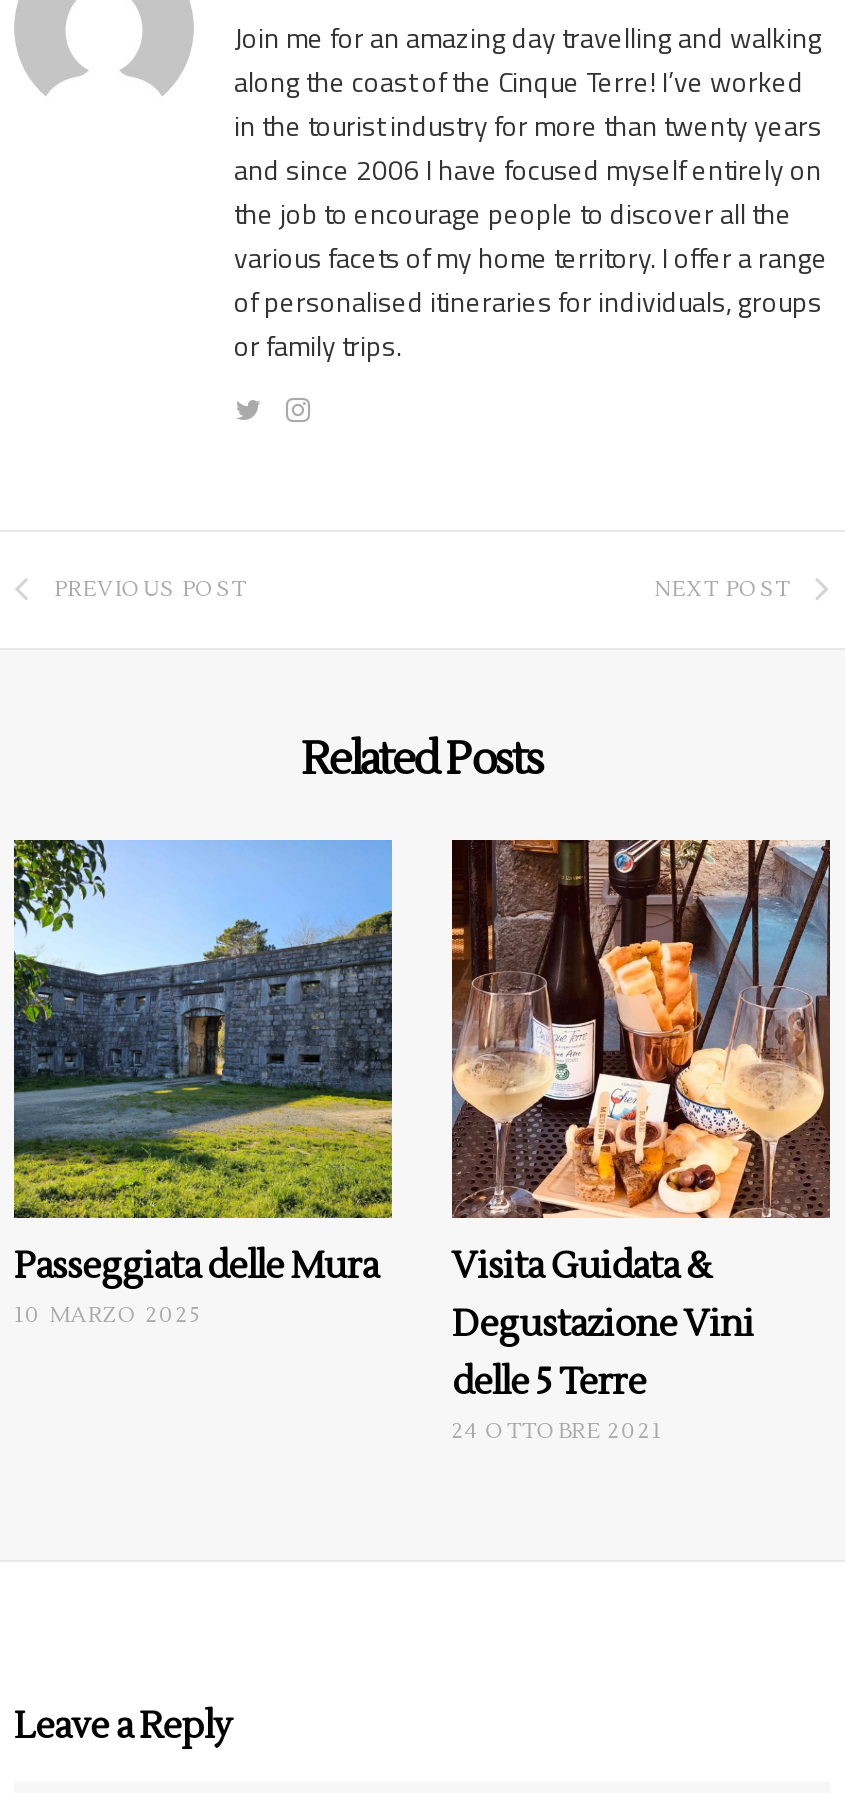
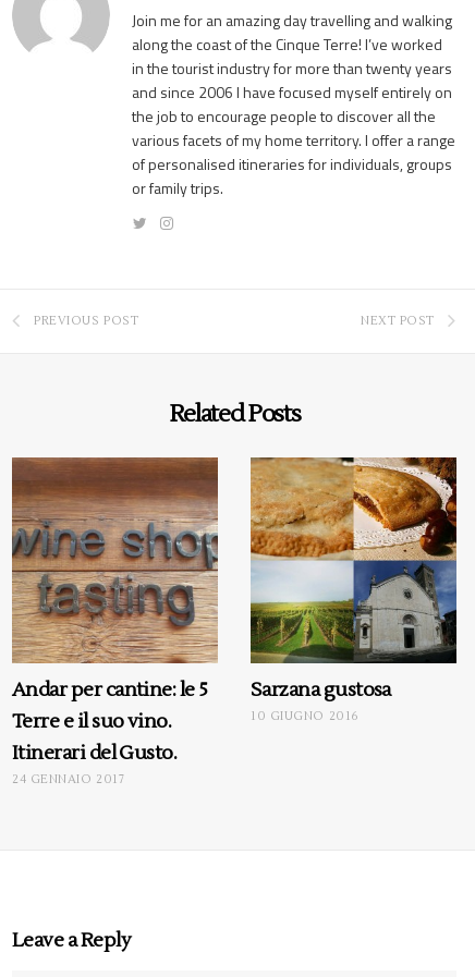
[12,838,394,1330] [image] | Passeggiata delle Mura | 10 MARZO 2025 -> [11,456,219,787] [image] | Andar per cantine: le 5 | Terre e il suo vino. | Itinerari del Gusto. | 24 GENNAIO 2017
[450,838,832,1446] [image] | Visita Guidata & | Degustazione Vini | delle 5 Terre | 24 OTTOBRE 2021 -> [249,456,458,724] [image] | Sarzana gustosa | 10 GIUGNO 2016

